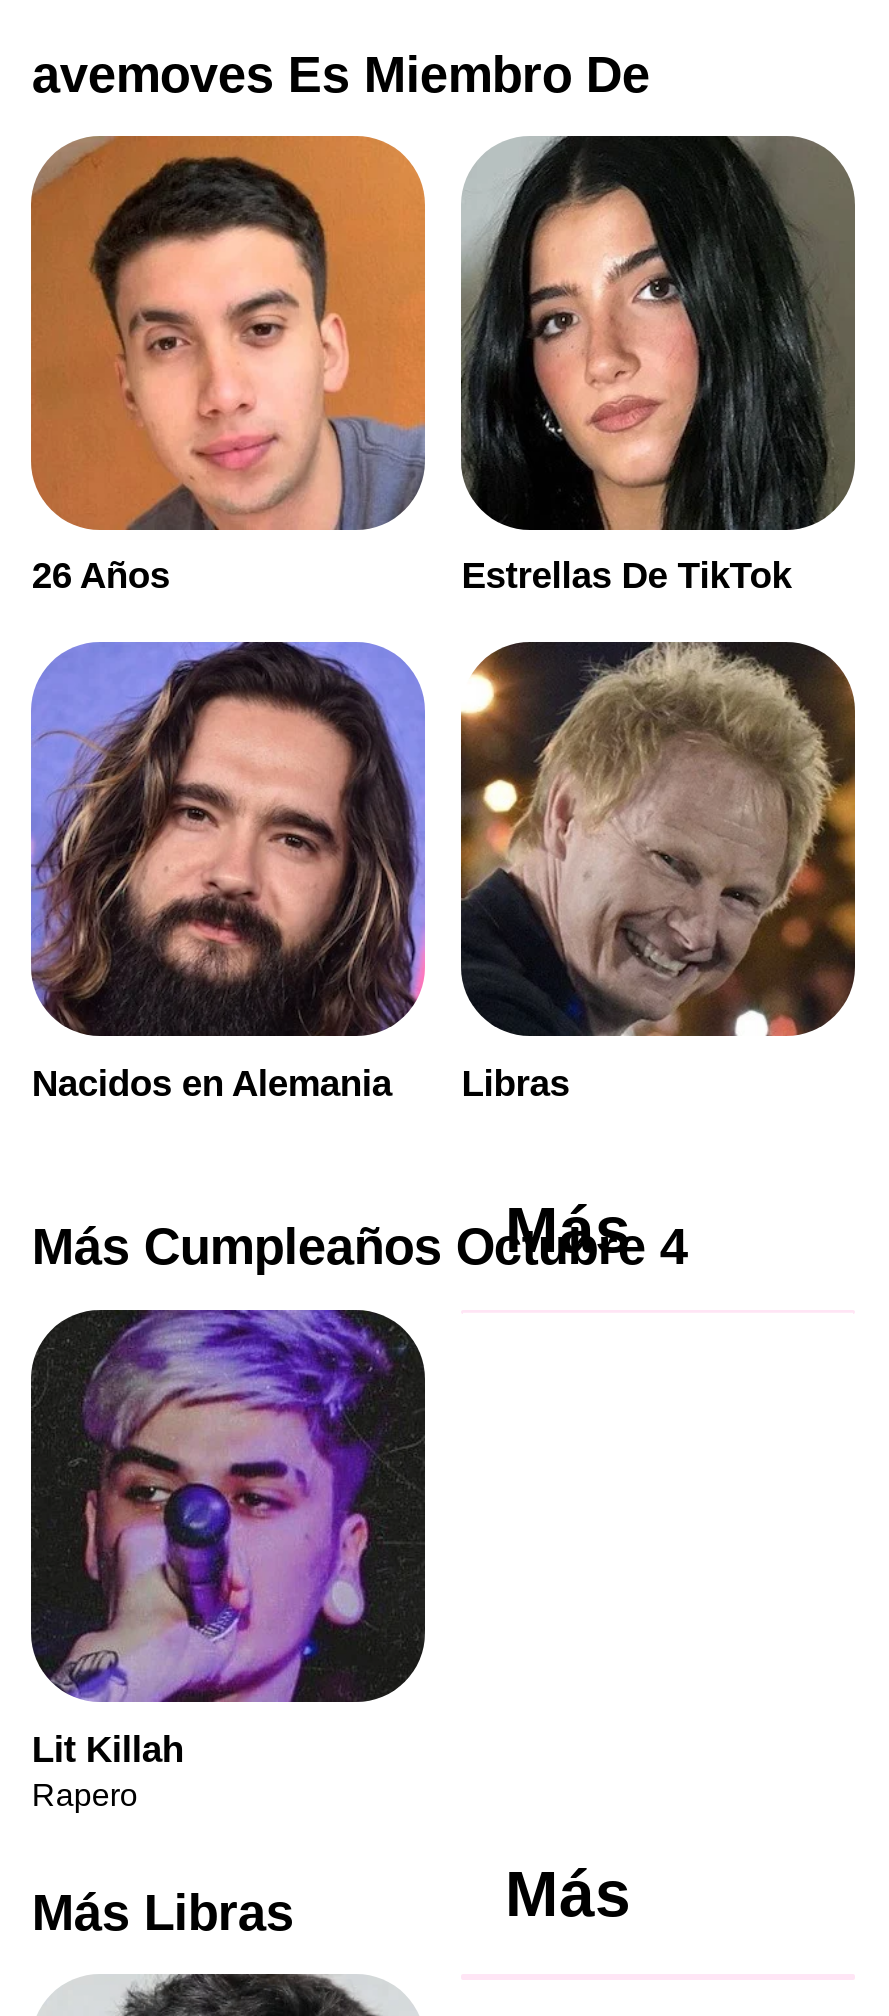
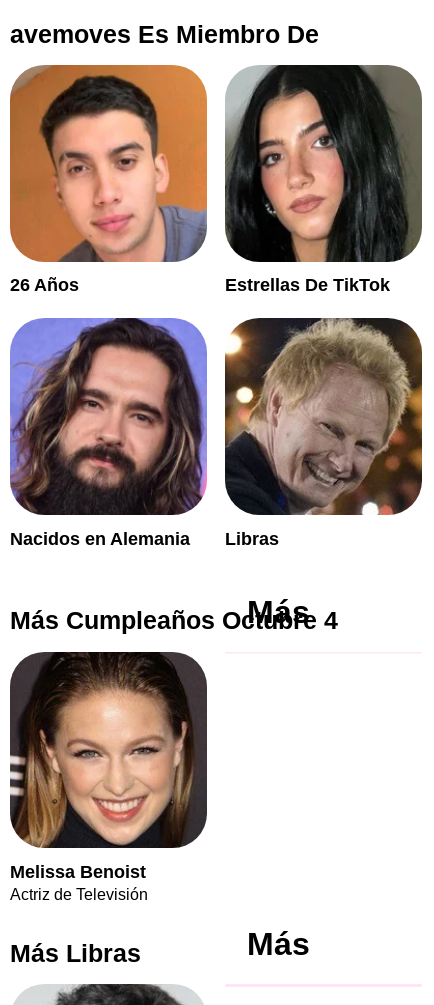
[29,1308,421,1811] [image] | Lit Killah | Rapero -> [10,651,206,902] [image] | Melissa Benoist | Actriz de Televisión

